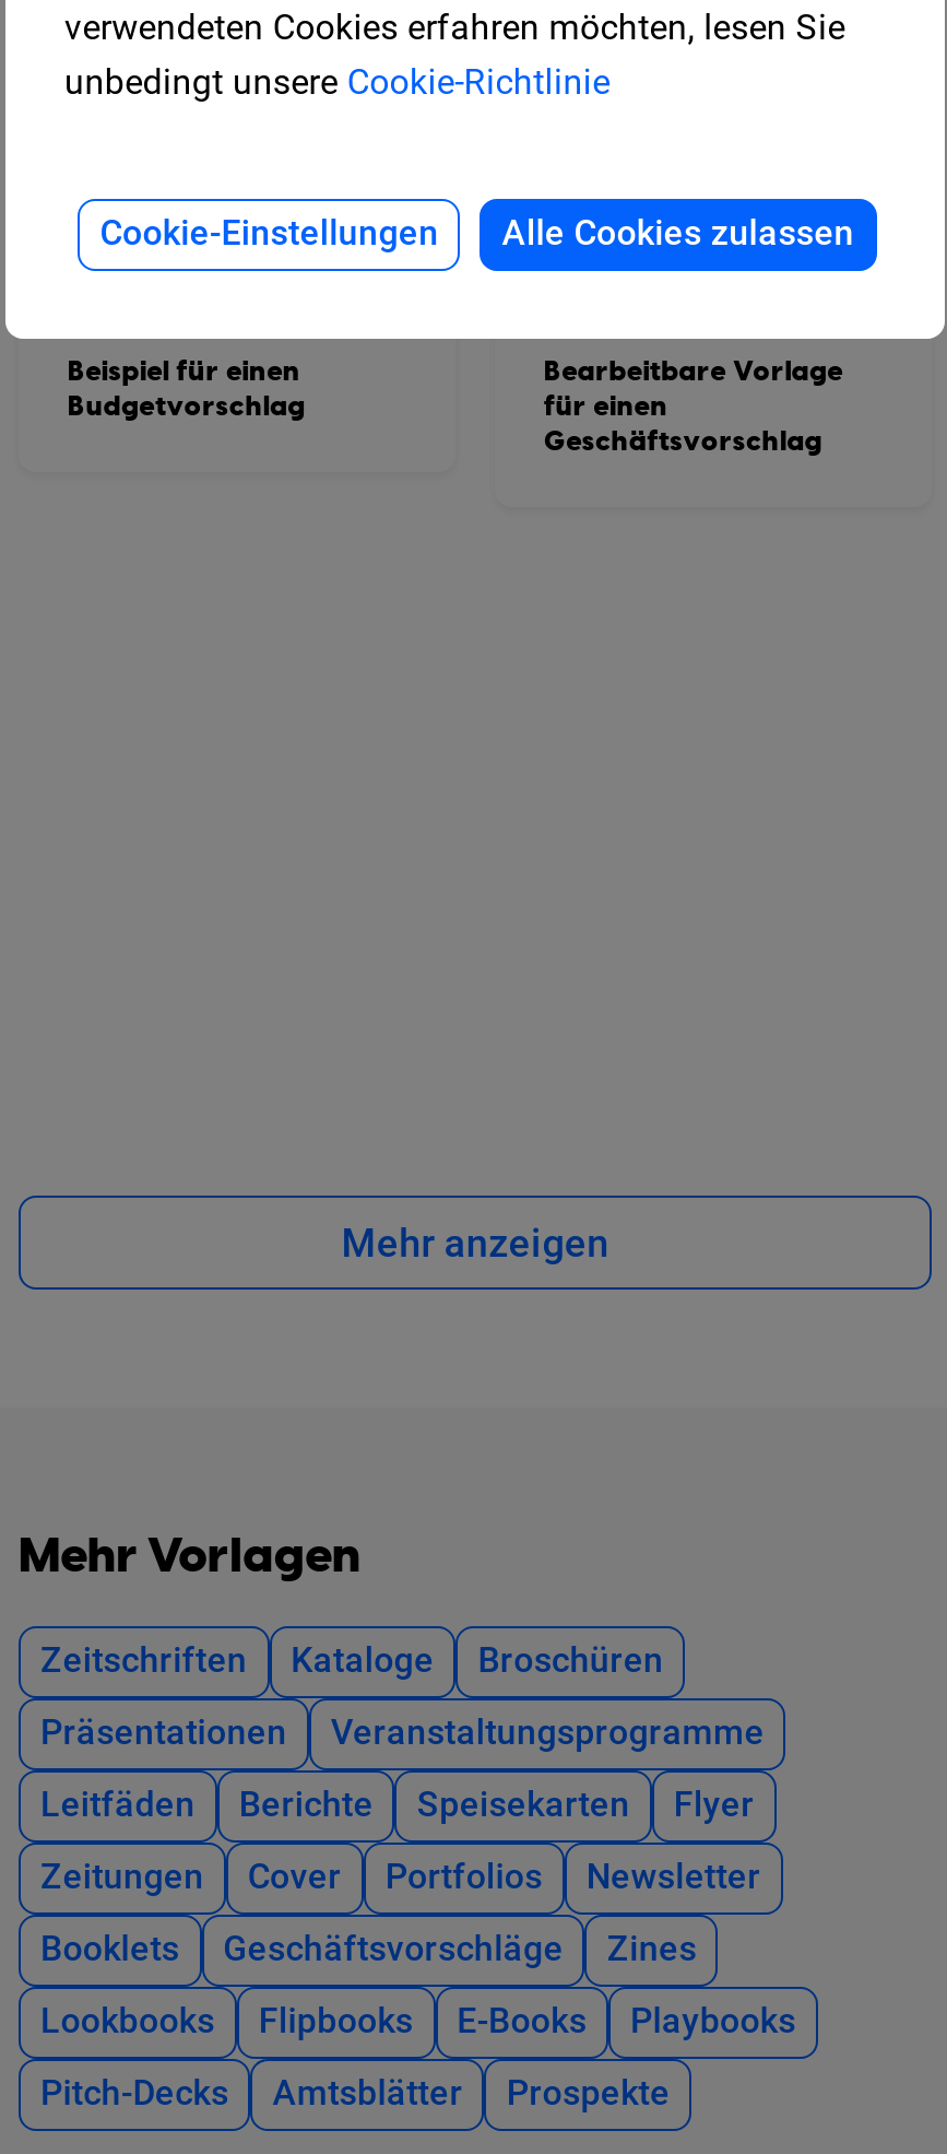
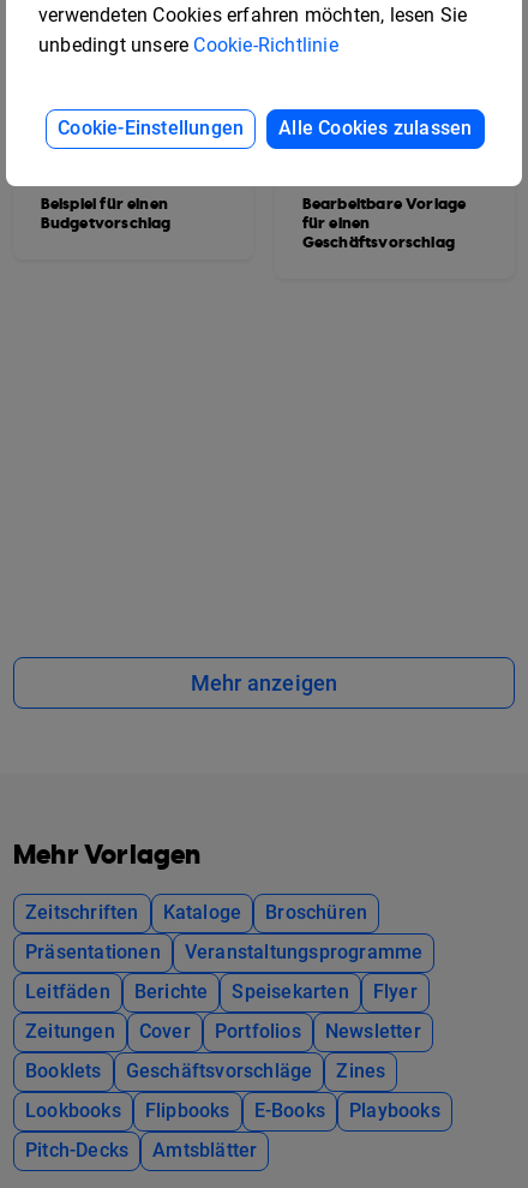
[507,2073,670,2114] Prospekte -> none

